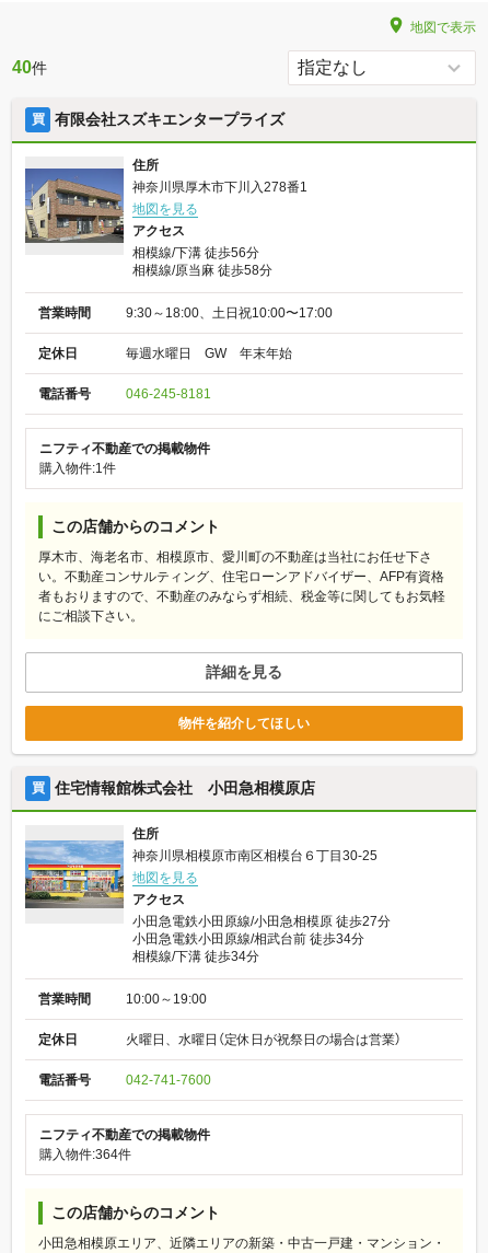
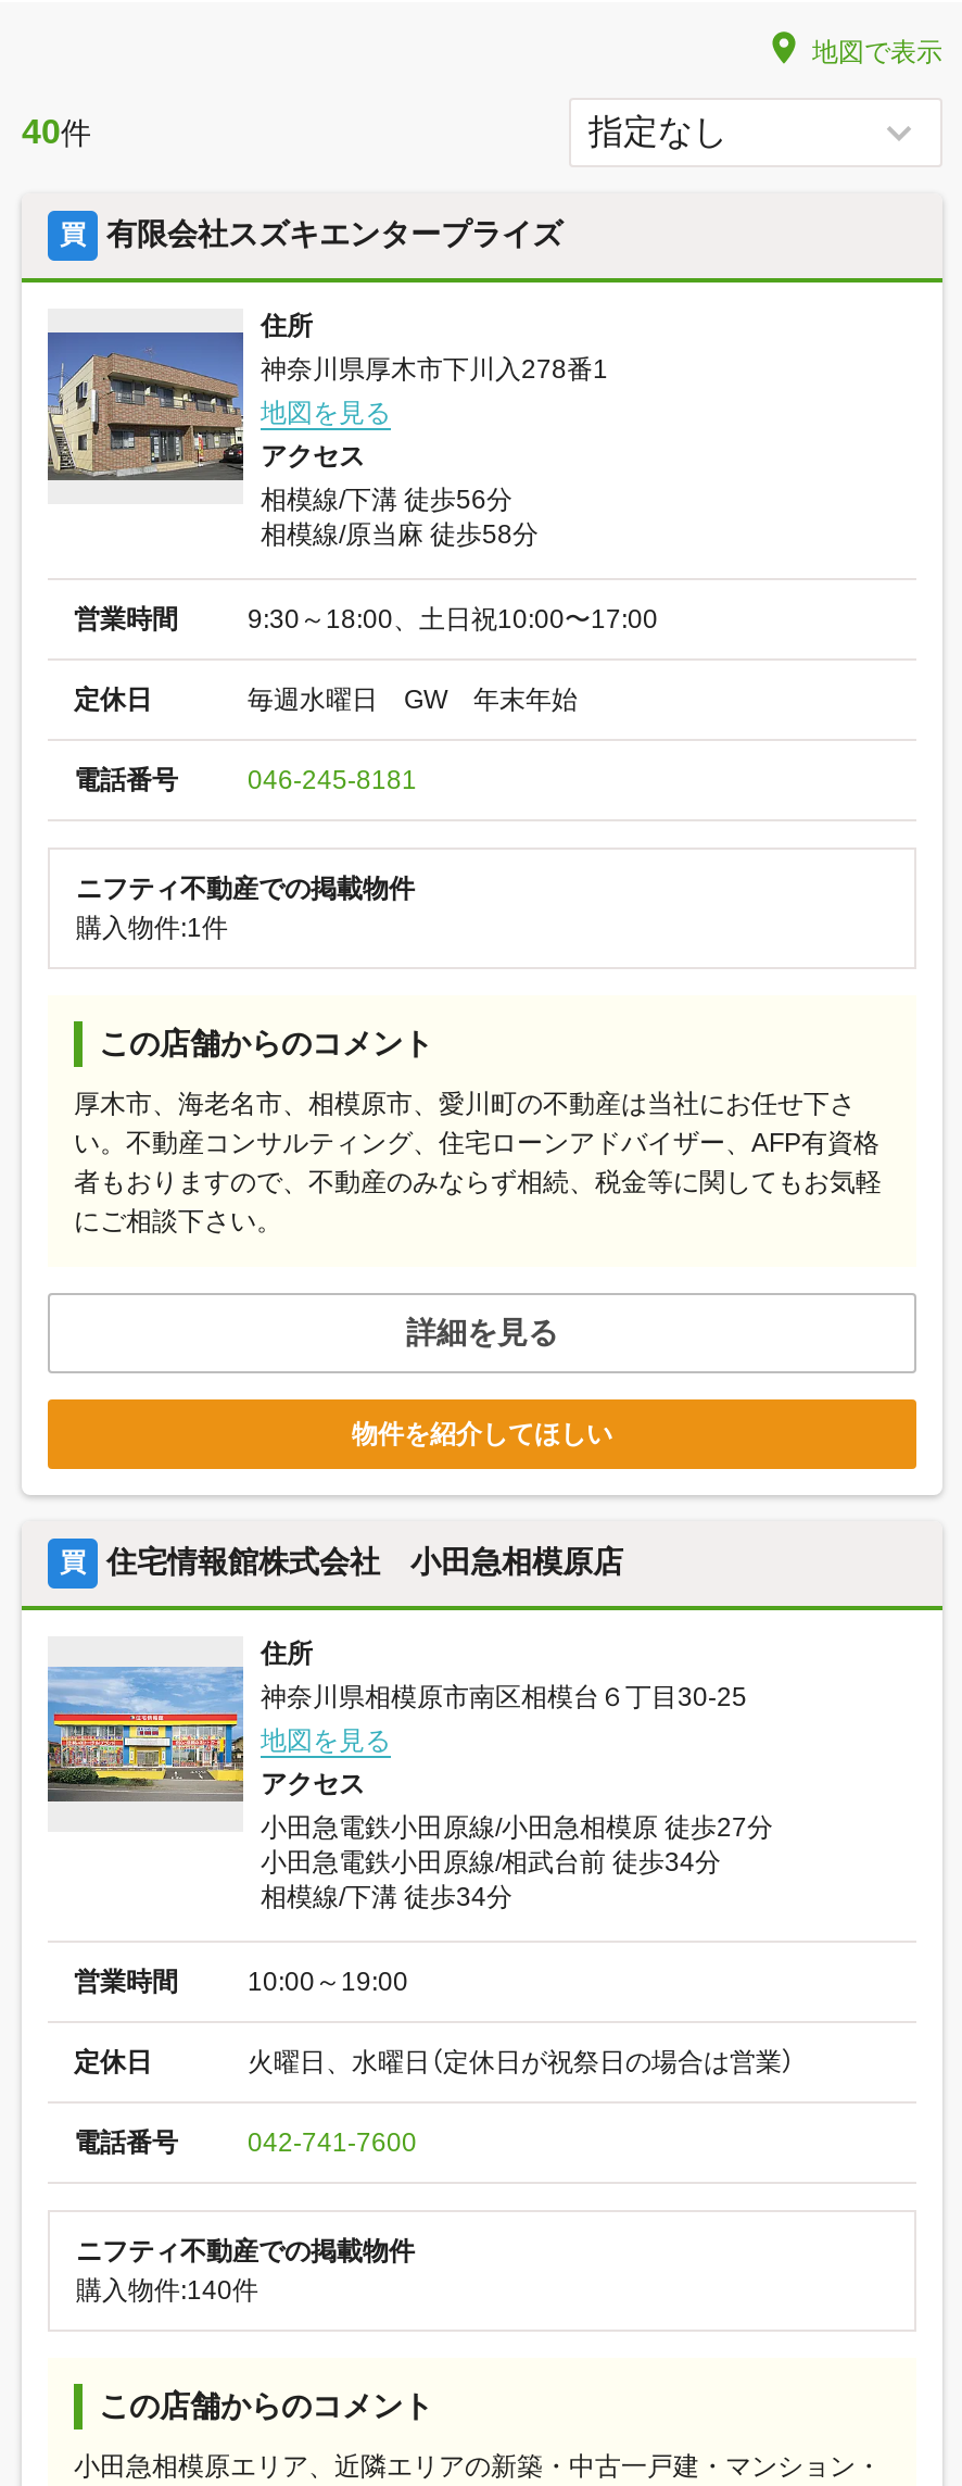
[39,1147,135,1162] 購入物件:364件 -> [76,2275,265,2306] 購入物件:140件

